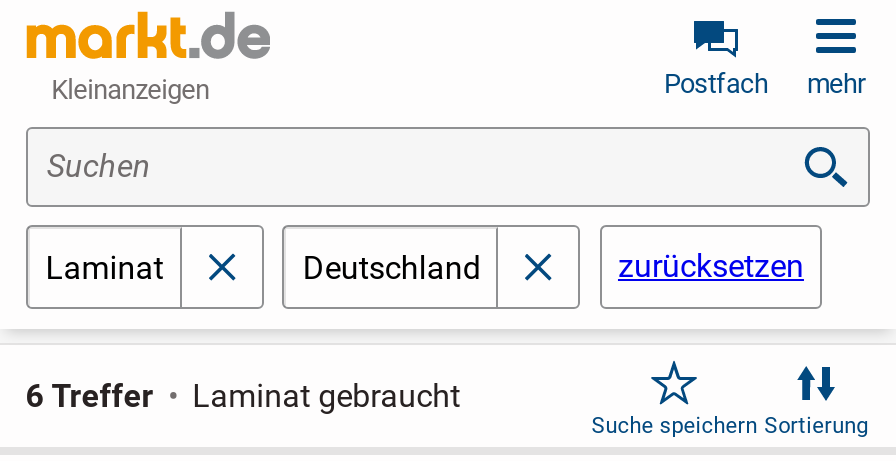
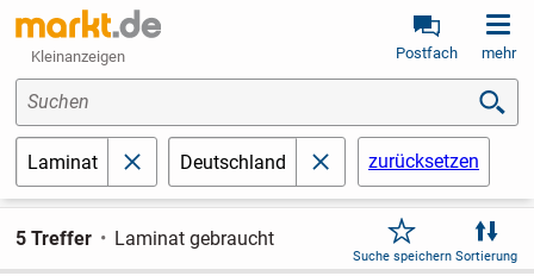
[26,377,460,415] 6 Treffer Laminat gebraucht -> [15,227,274,250] 5 Treffer Laminat gebraucht

